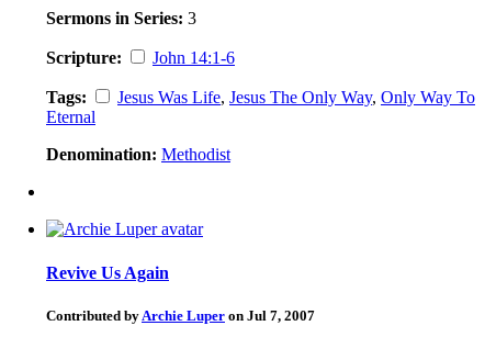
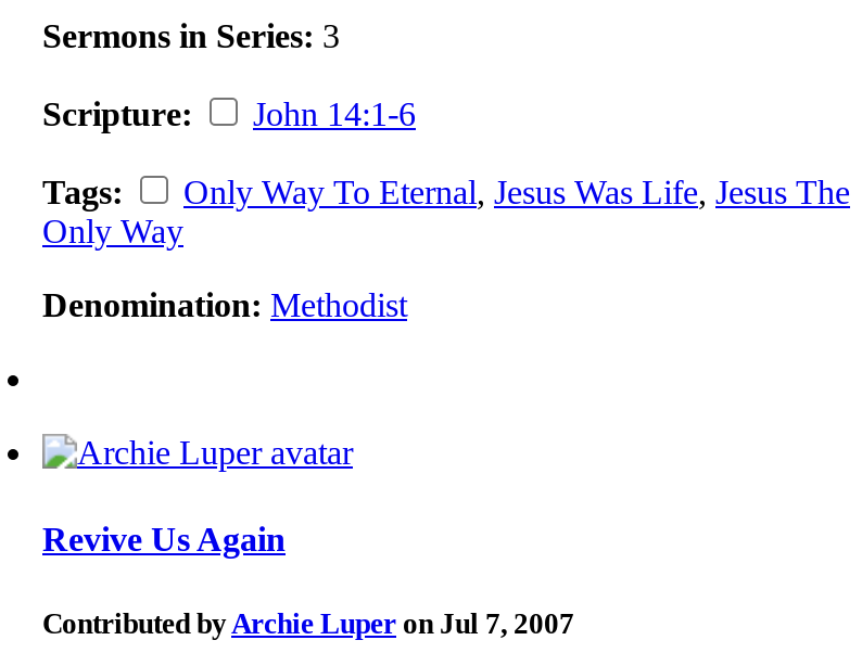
[46,88,475,127] Jesus Was Life, Jesus The Only Way, Only Way To | Eternal -> [42,174,850,250] Only Way To Eternal, Jesus Was Life, Jesus The | Only Way

